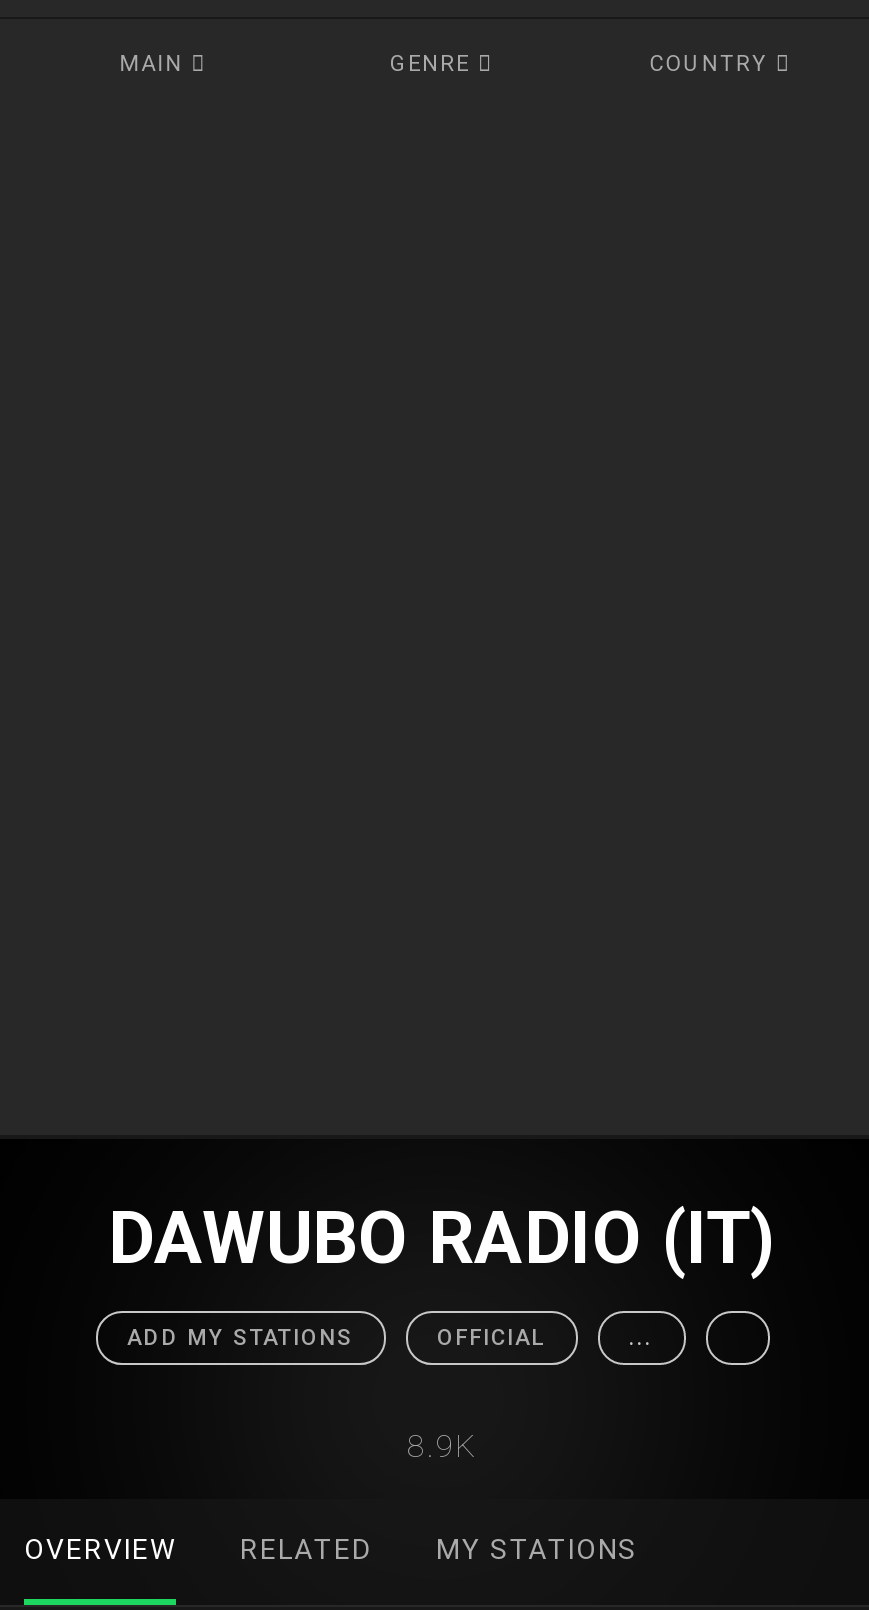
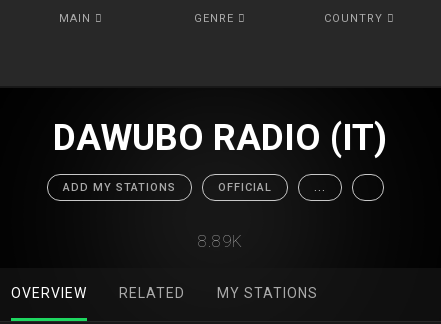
[407,1427,477,1465] 8.9K -> [197,232,242,251] 8.89K

